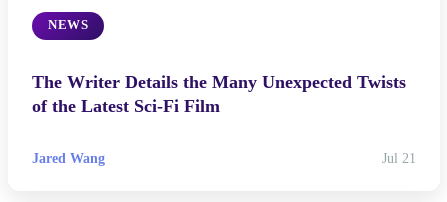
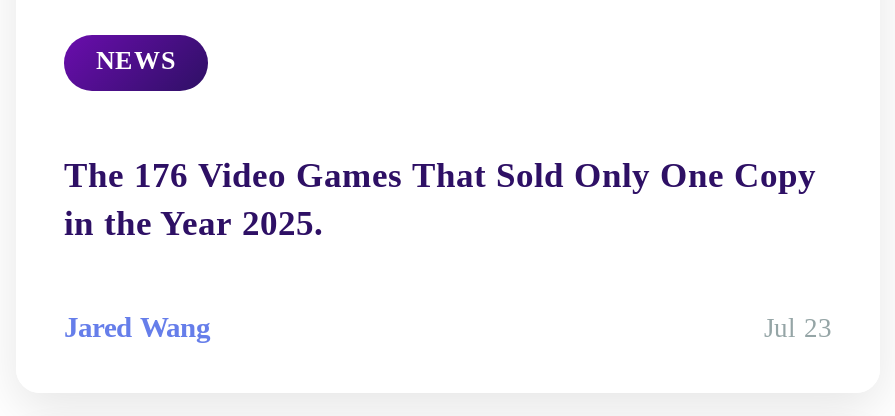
[32,72,406,116] The Writer Details the Many Unexpected Twists | of the Latest Sci-Fi Film -> [64,155,816,243] The 176 Video Games That Sold Only One Copy | in the Year 2025.
[382,151,416,166] Jul 21 -> [764,312,832,342] Jul 23

